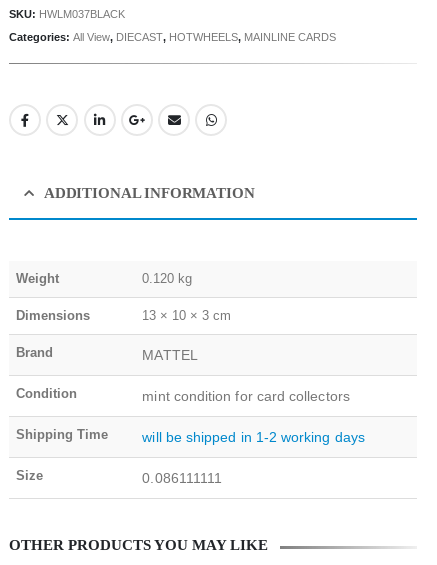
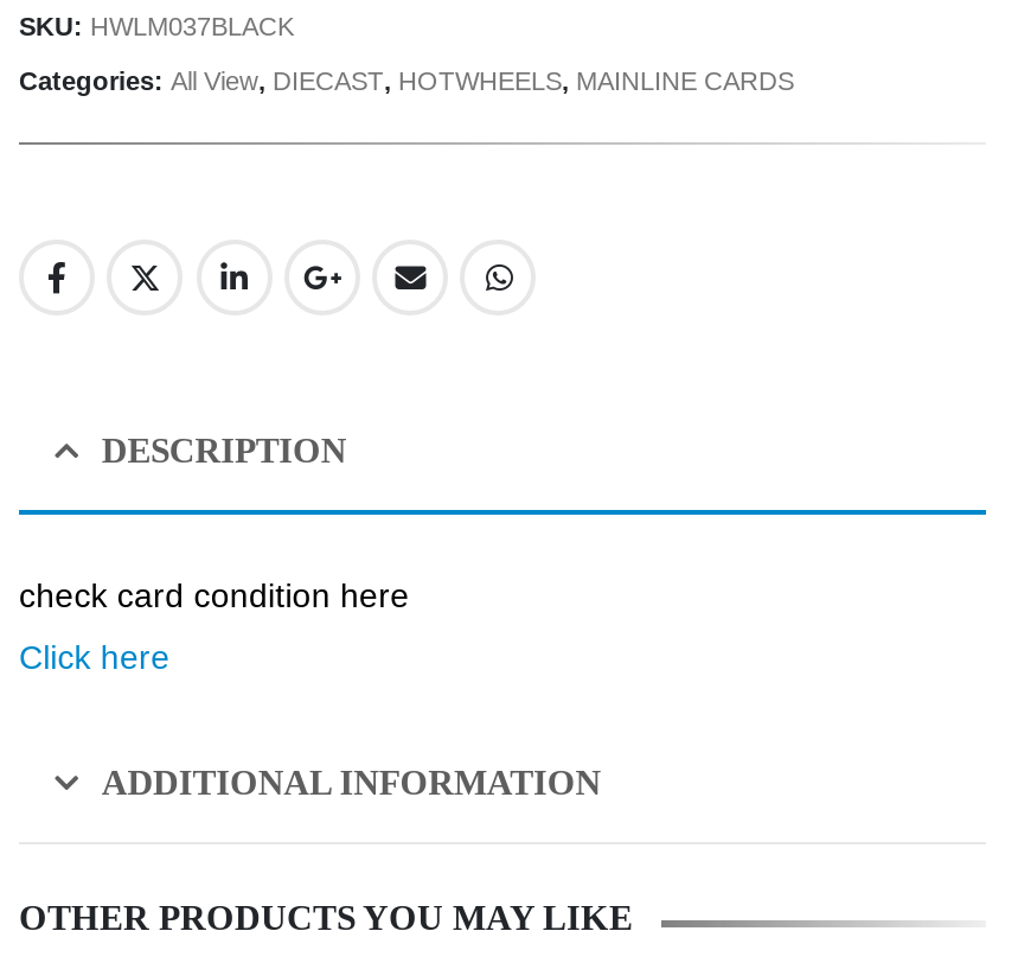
none -> [19,576,410,676] check card condition here | Click here
none -> [102,431,347,469] DESCRIPTION
moved [44,185,255,201] -> [102,764,601,801]: ADDITIONAL INFORMATION
[16,271,365,486] Weight | 0.120 kg | Dimensions | 13 × 10 × 3 cm | Brand | MATTEL | Condition | mint condition for card collectors | Shipping Time | will be shipped in 1-2 working days | Size | 0.086111111 -> none

